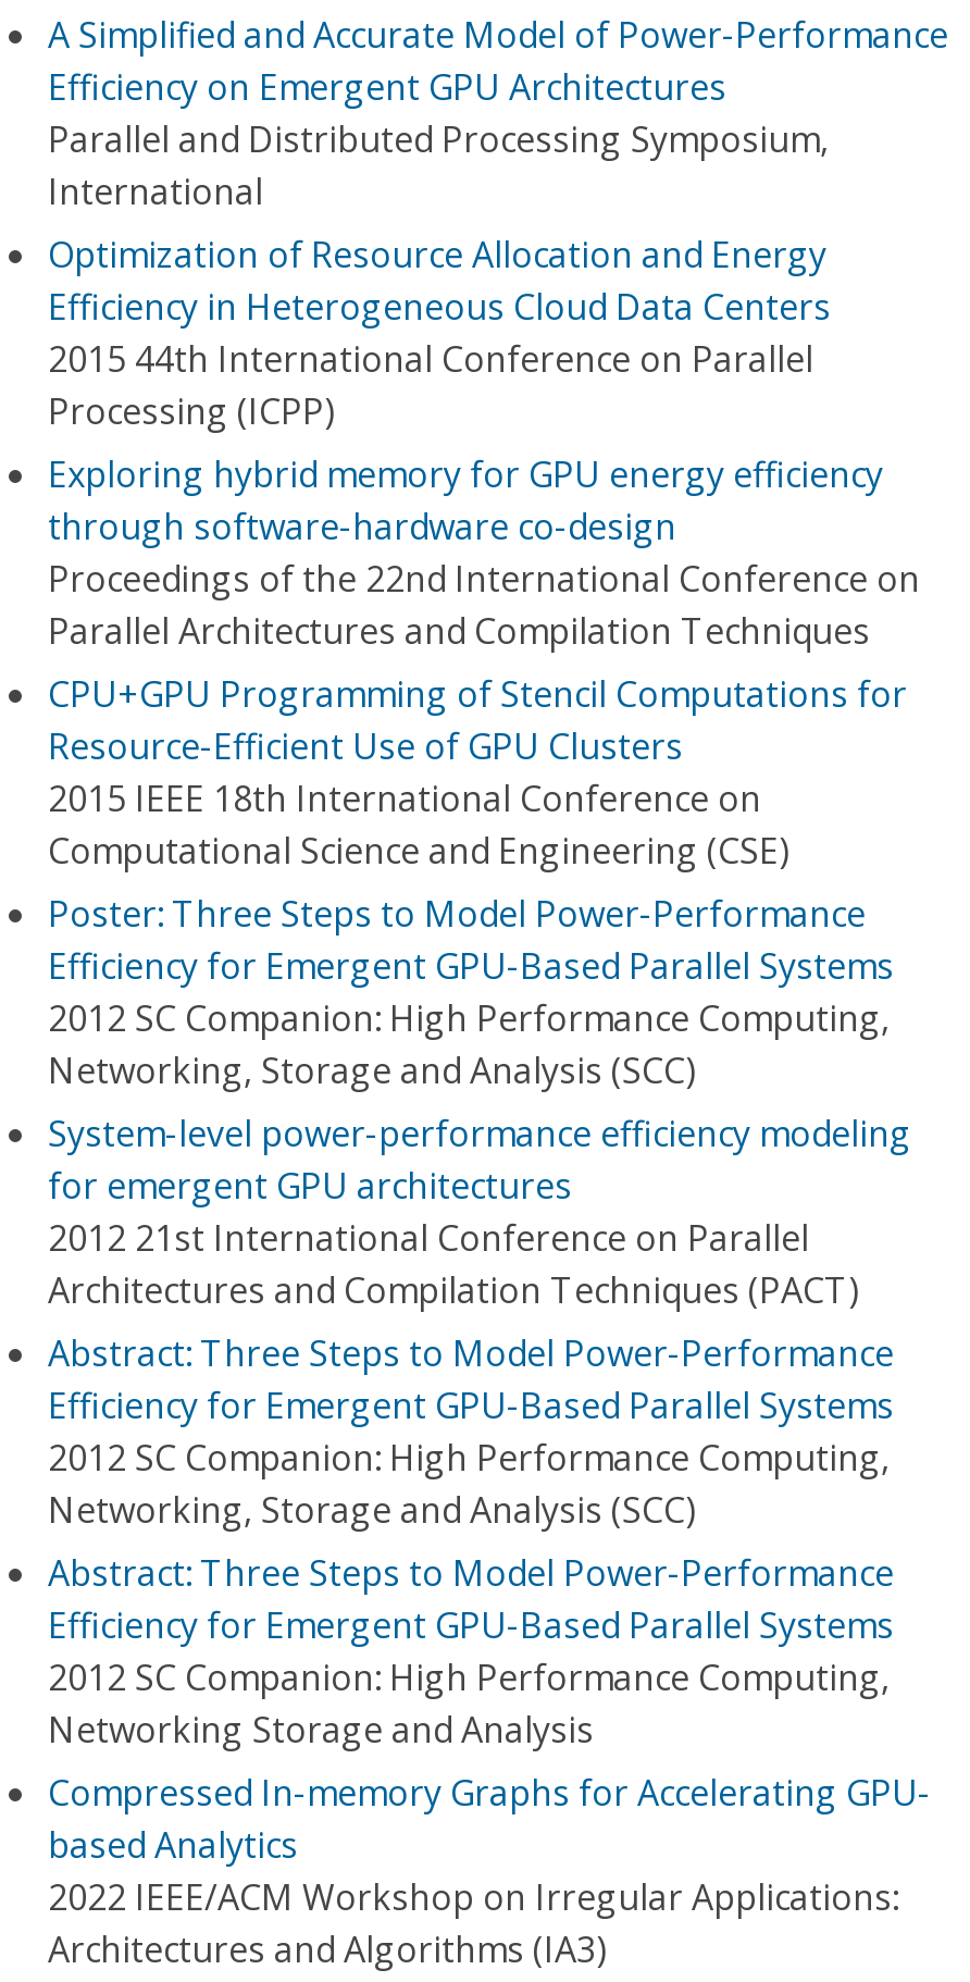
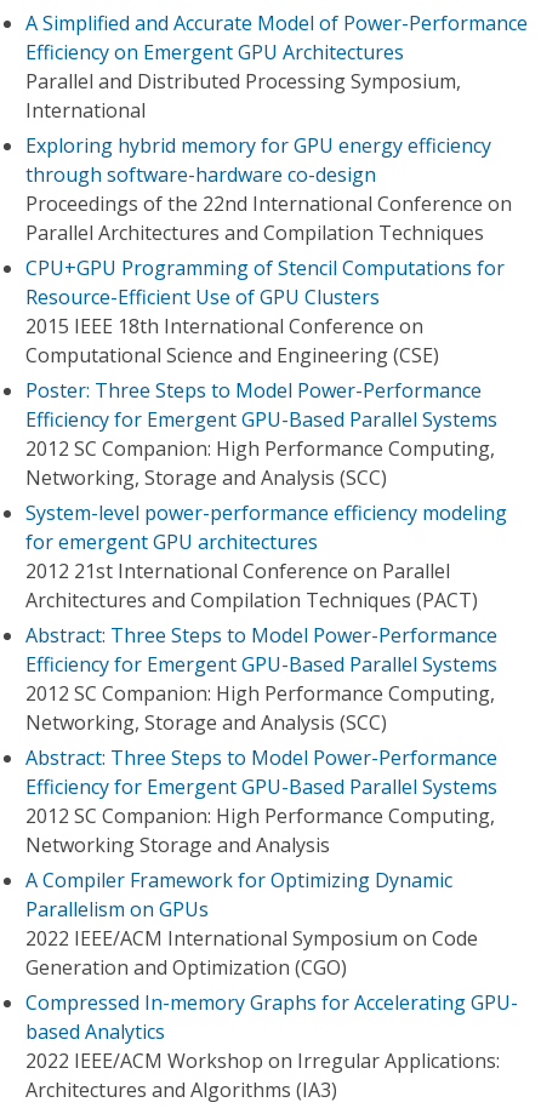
[48,231,831,435] Optimization of Resource Allocation and Energy | Efficiency in Heterogeneous Cloud Data Centers | 2015 44th International Conference on Parallel | Processing (ICPP) -> none
moved [48,450,920,1754] -> [25,132,512,858]: Exploring hybrid memory for GPU energy efficiency | through software-hardware co-design | Proceedings of the 22nd International Conference on | ... | 2012 SC Companion: High Performance Computing, | Networking Storage and Analysis
none -> [25,867,478,981] A Compiler Framework for Optimizing Dynamic | Parallelism on GPUs | 2022 IEEE/ACM International Symposium on Code | Generation and Optimization (CGO)

